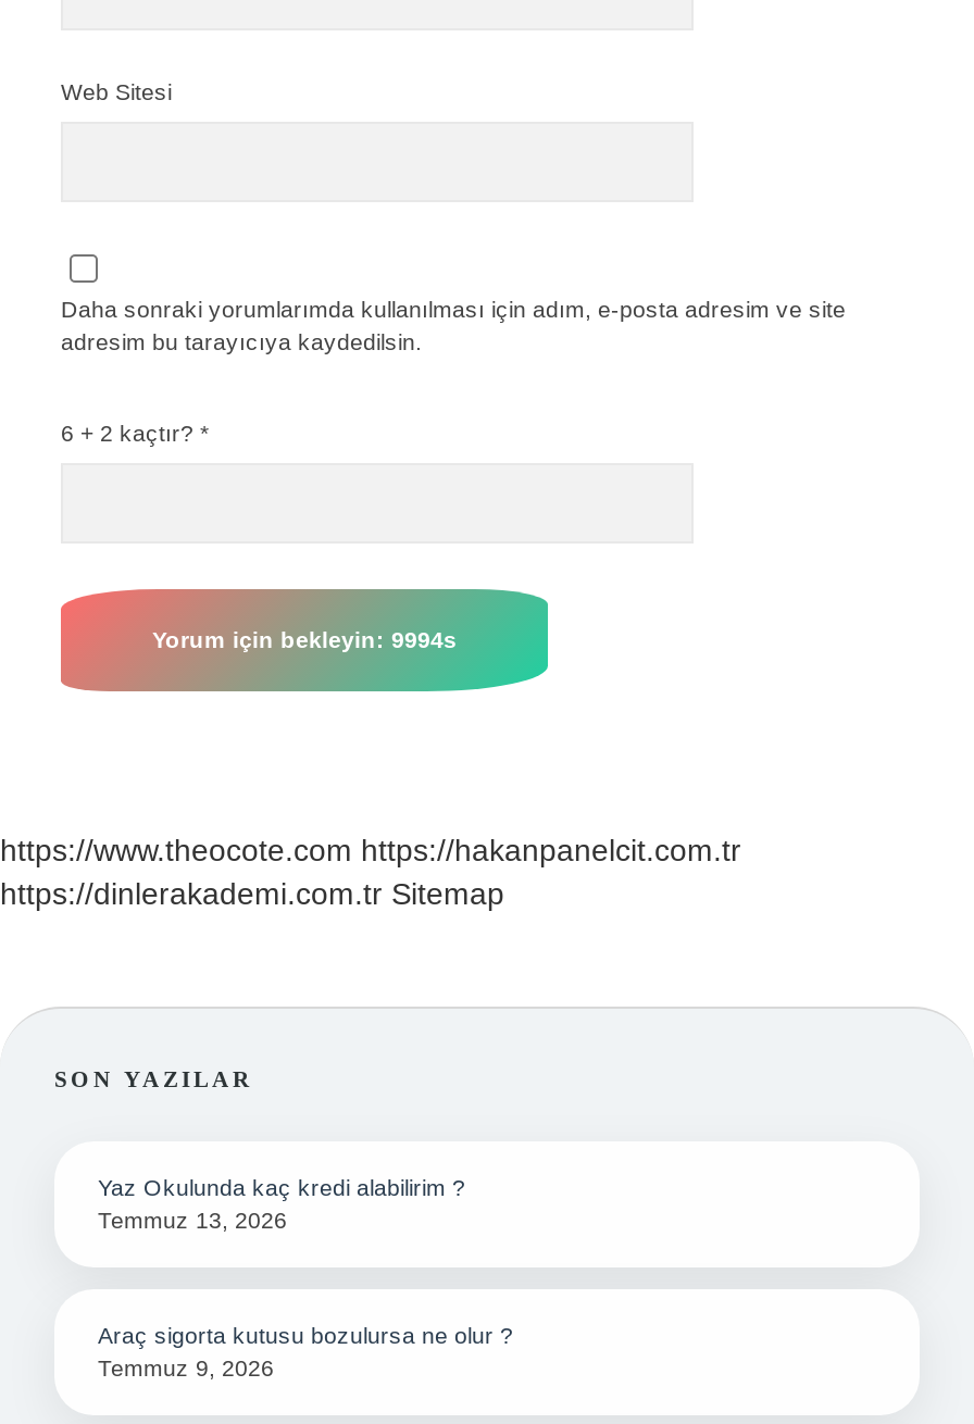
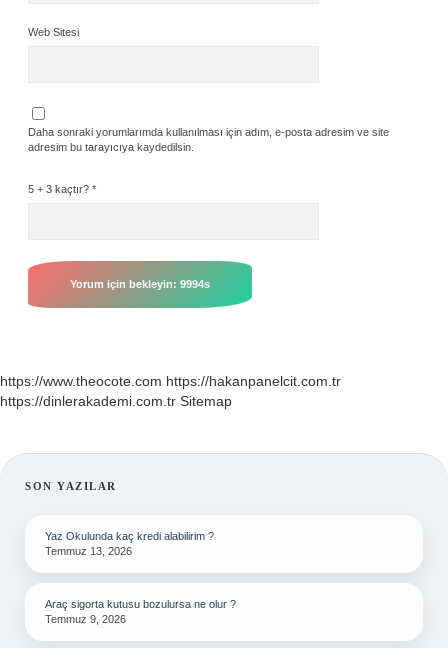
[61,419,209,445] 6 + 2 kaçtır? * -> [28,182,96,194] 5 + 3 kaçtır? *

